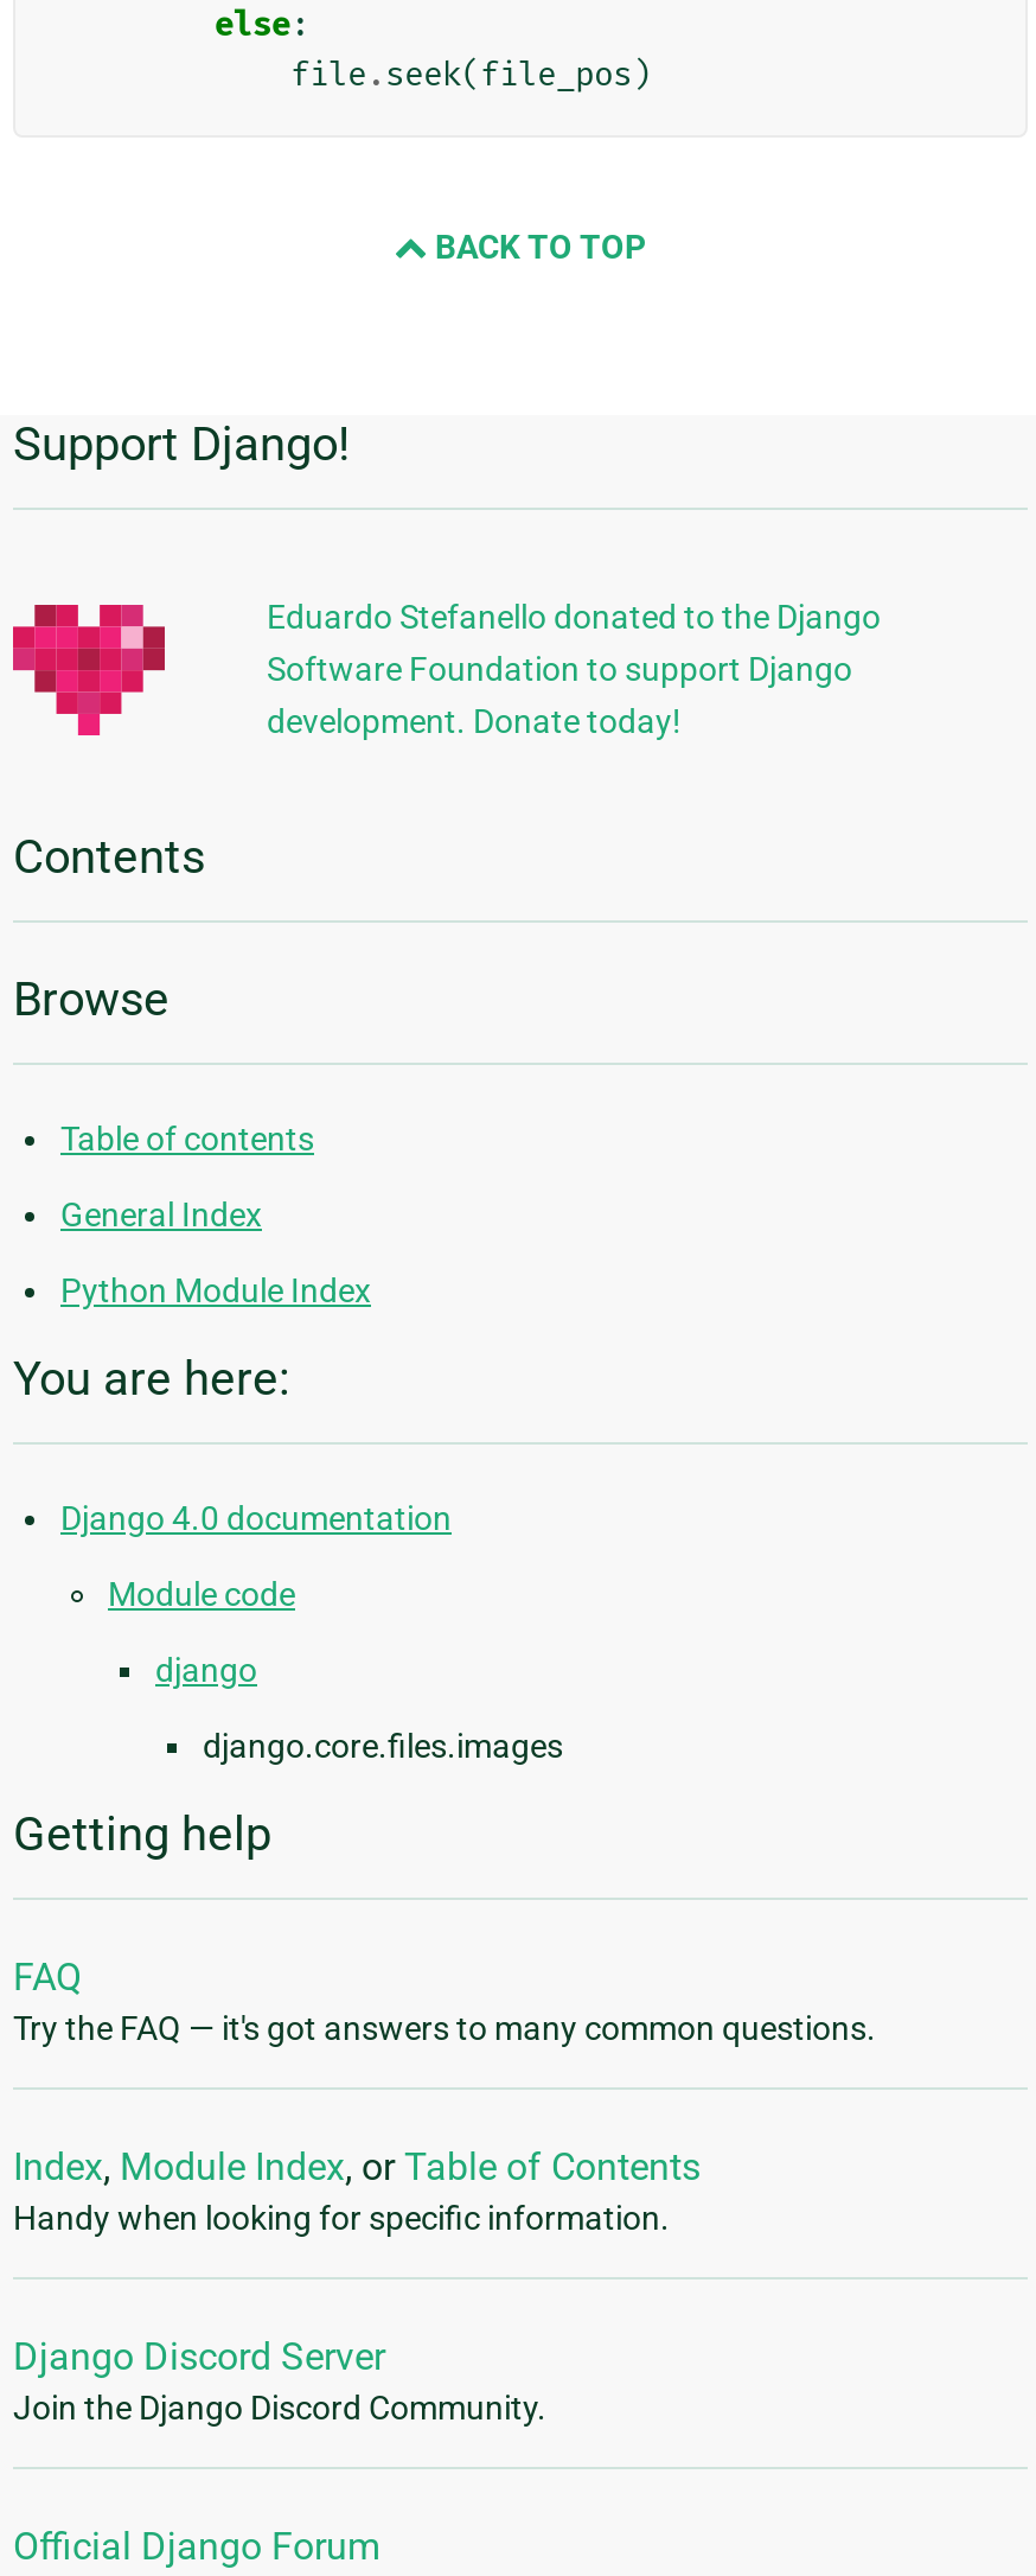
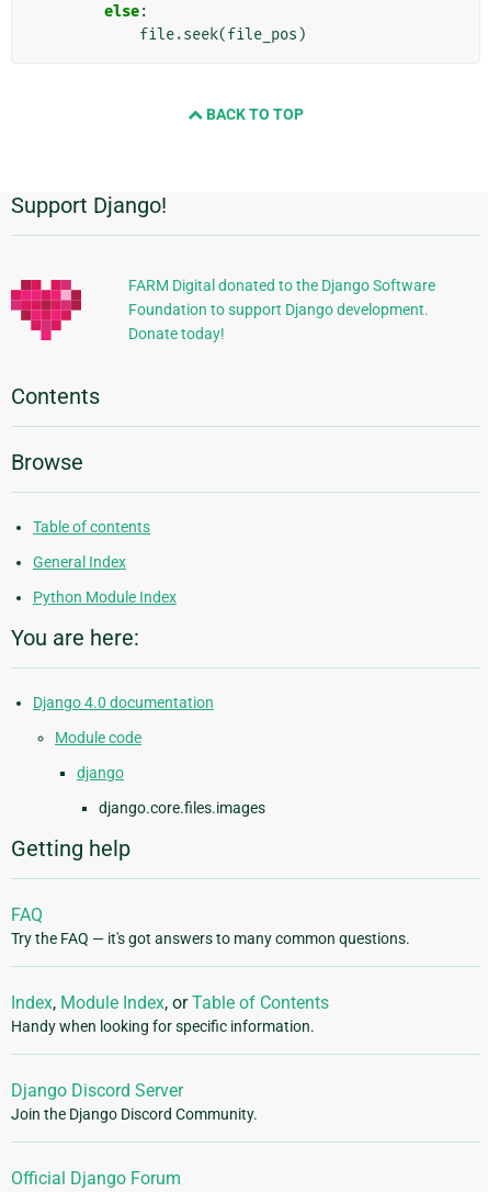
[267,599,881,741] Eduardo Stefanello donated to the Django | Software Foundation to support Django | development. Donate today! -> [128,277,435,343] FARM Digital donated to the Django Software | Foundation to support Django development. | Donate today!

